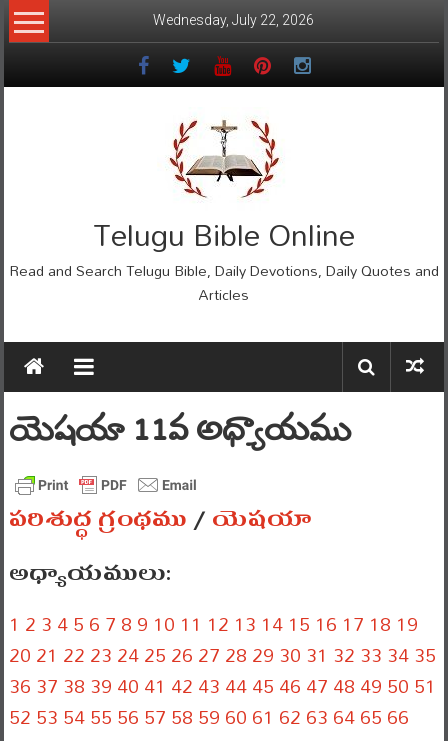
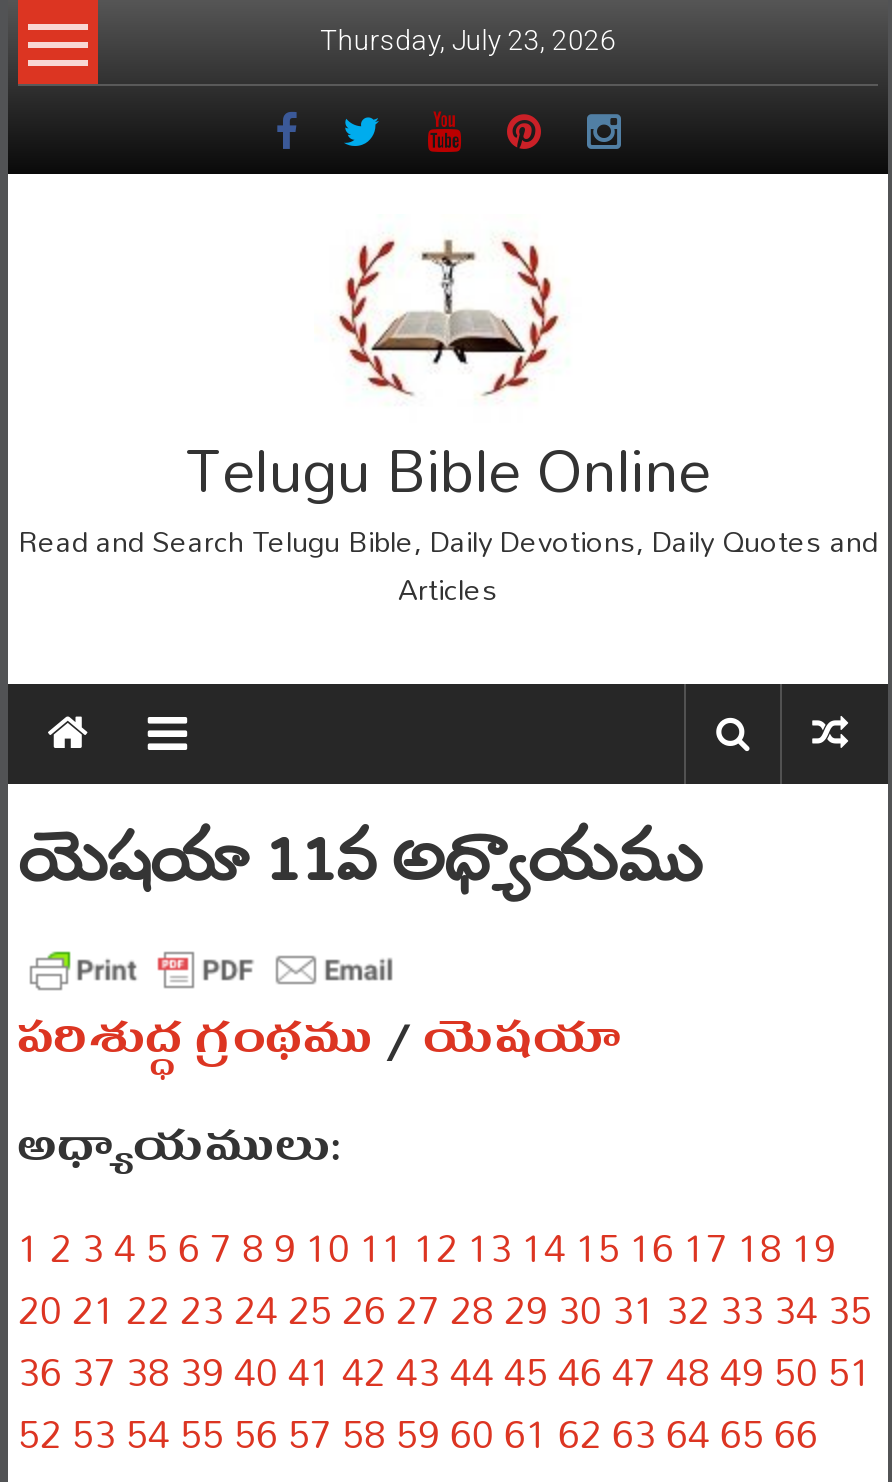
[153,12,314,28] Wednesday, July 22, 2026 -> [320,24,616,56] Thursday, July 23, 2026

